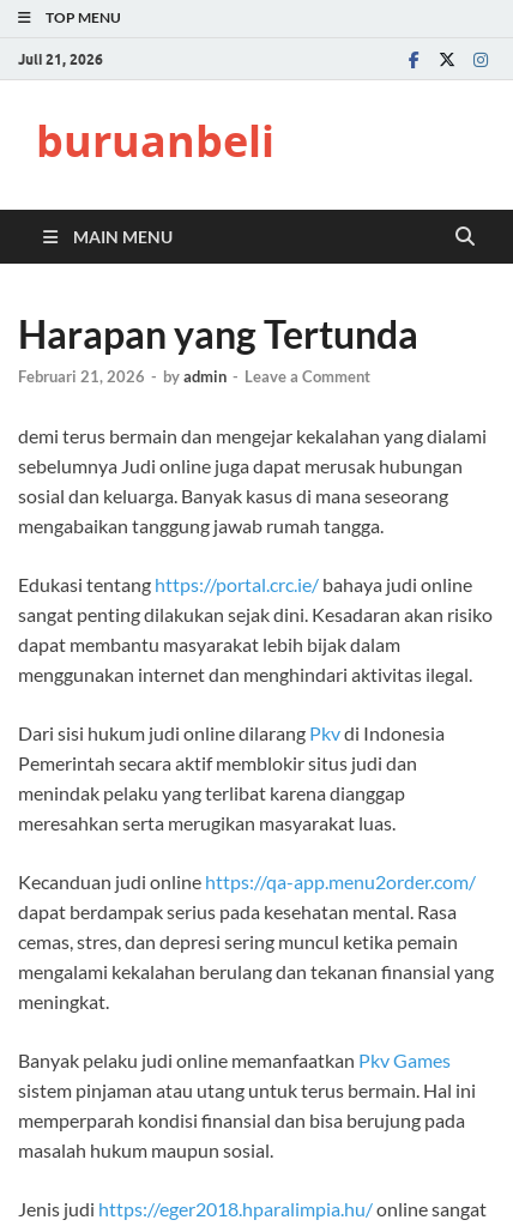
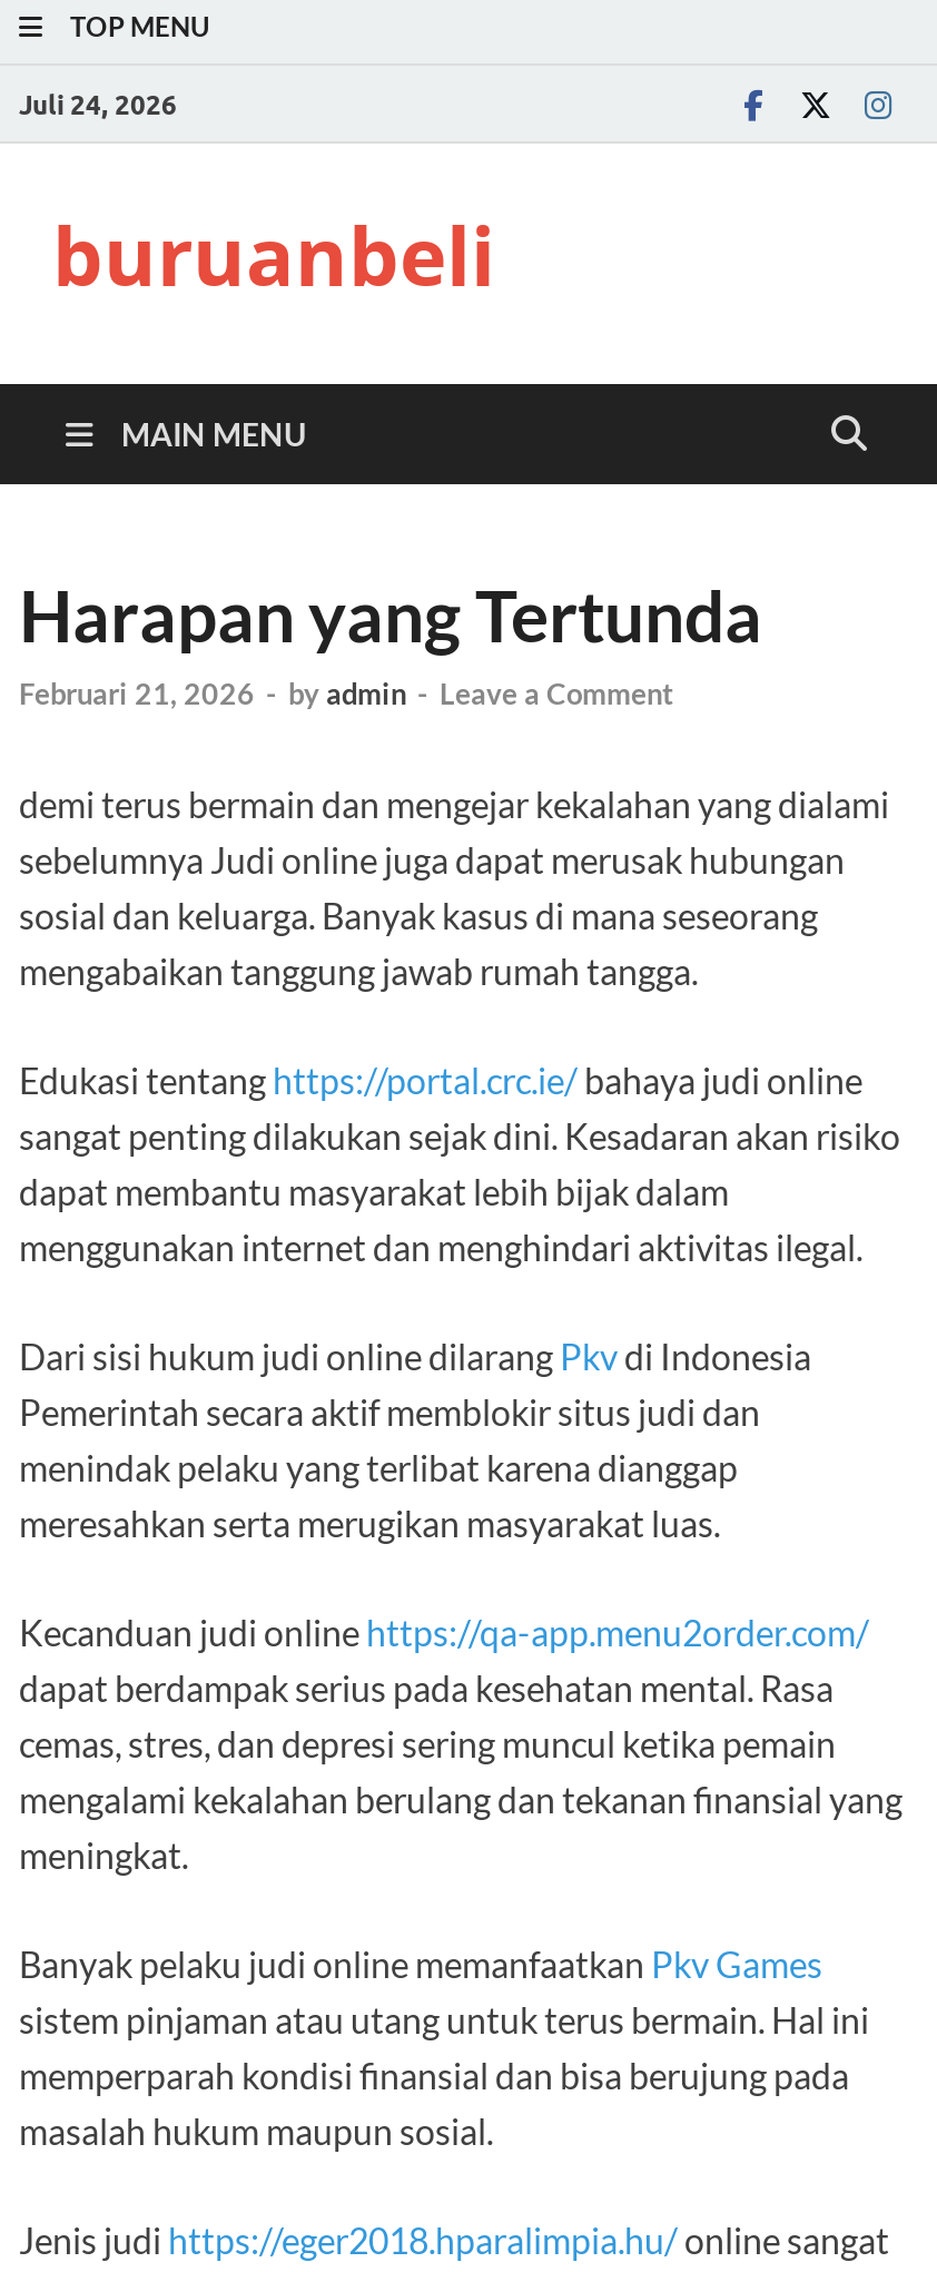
[18,50,103,68] Juli 21, 2026 -> [19,87,177,120] Juli 24, 2026

